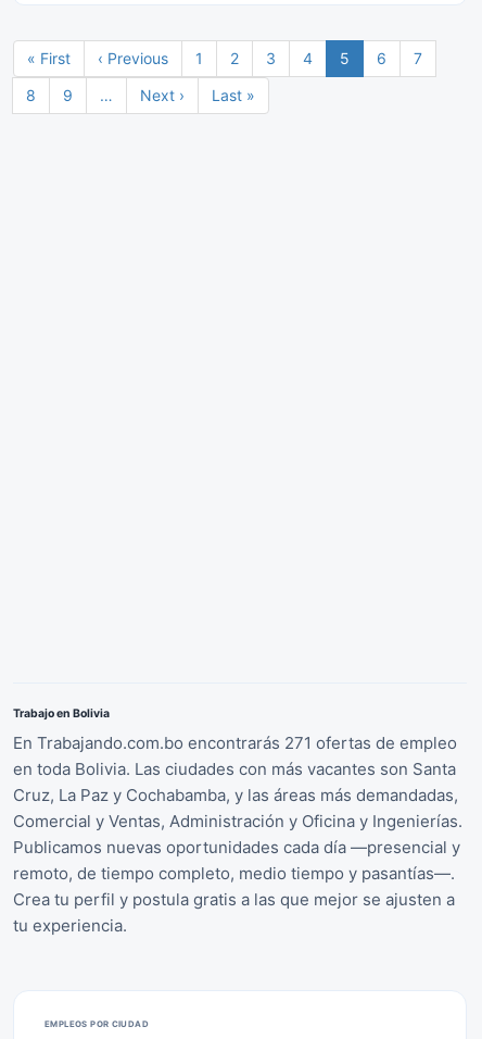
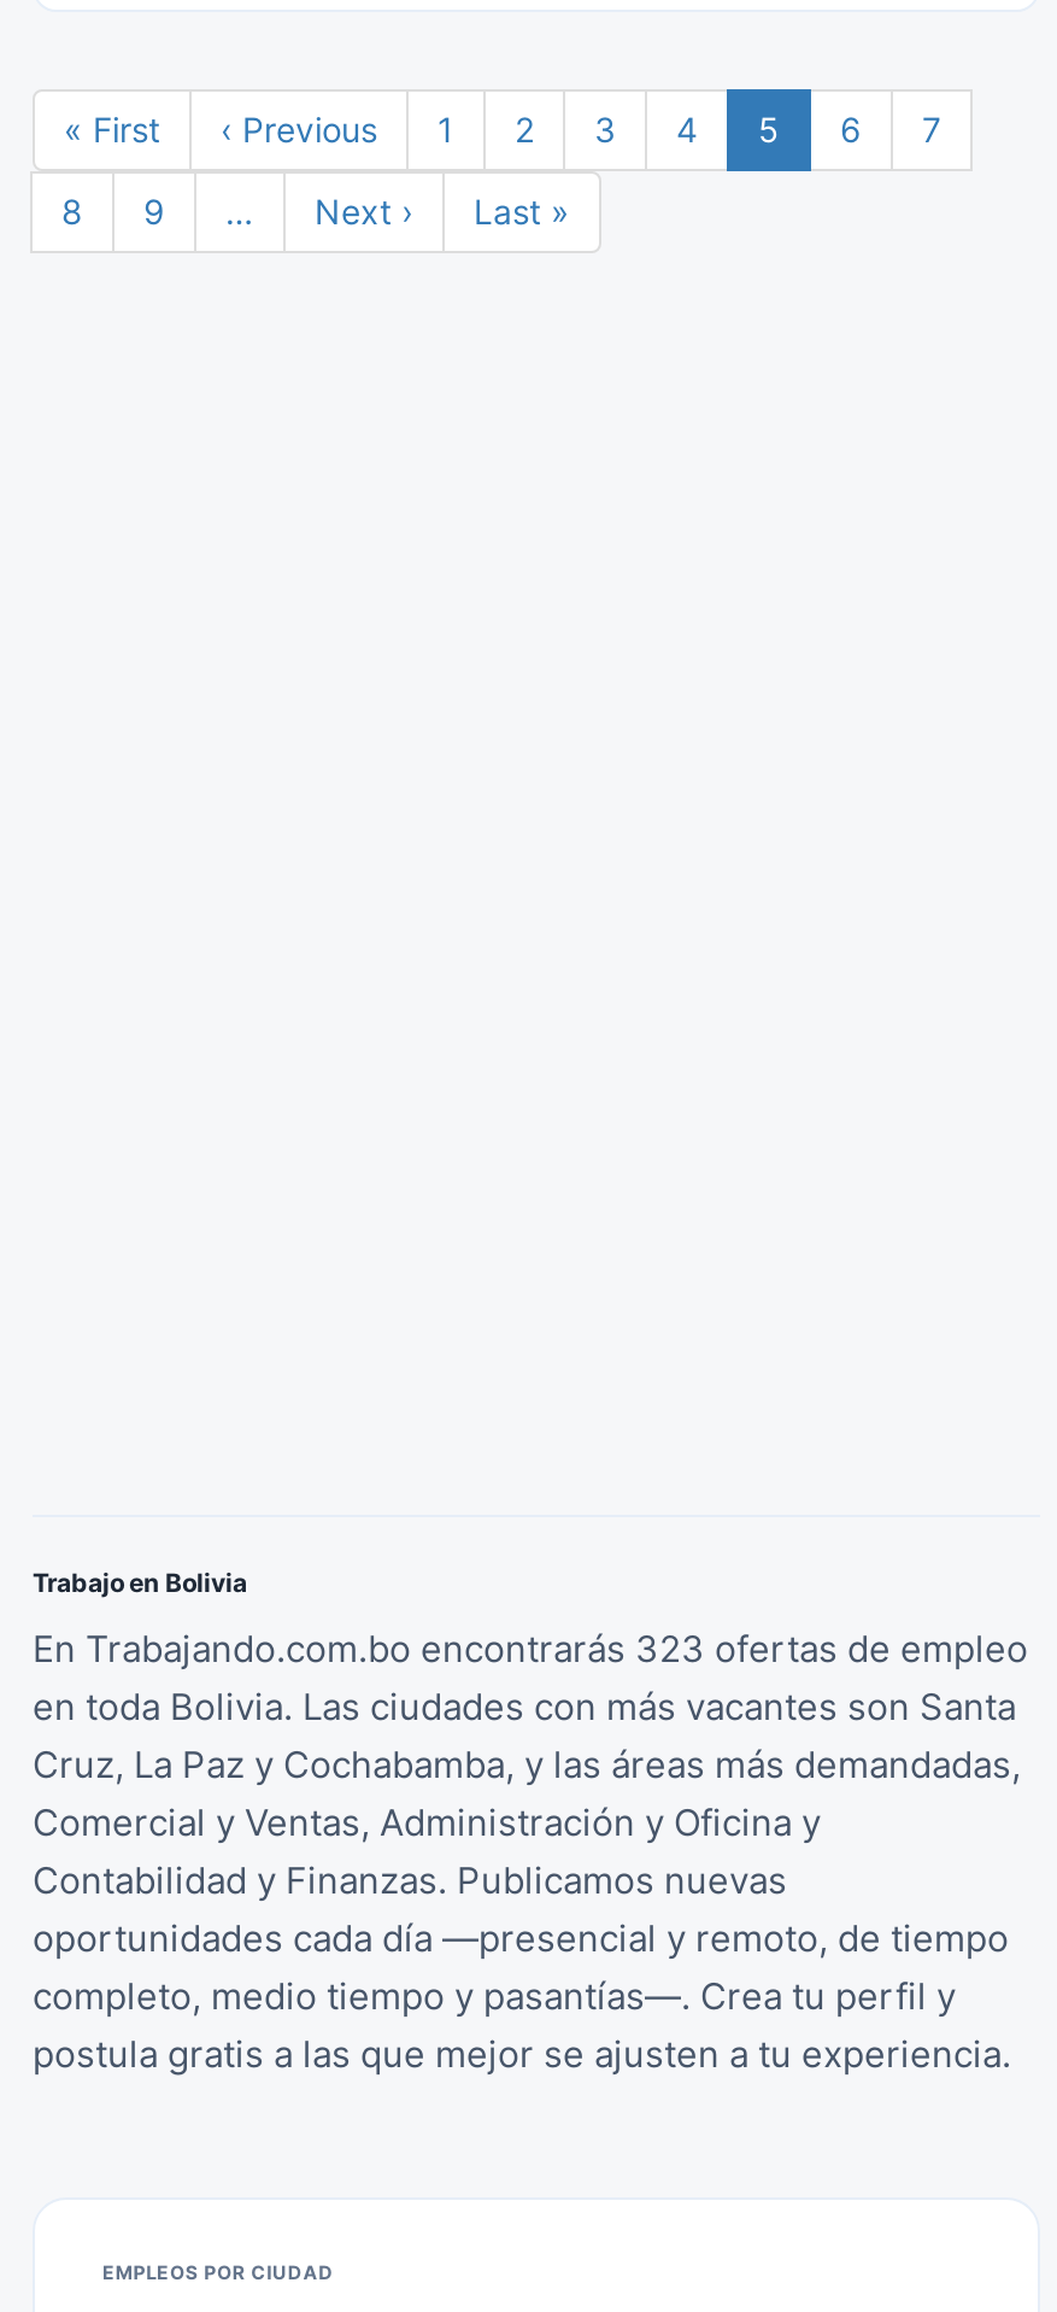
[13,733,457,753] En Trabajando.com.bo encontrarás 271 ofertas de empleo -> [33,1626,1028,1672] En Trabajando.com.bo encontrarás 323 ofertas de empleo
[13,811,462,936] Comercial y Ventas, Administración y Oficina y Ingenierías. | Publicamos nuevas oportunidades cada día —presencial y | remoto, de tiempo completo, medio tiempo y pasantías—. | Crea tu perfil y postula gratis a las que mejor se ajusten a | tu experiencia. -> [33,1799,1011,2077] Comercial y Ventas, Administración y Oficina y | Contabilidad y Finanzas. Publicamos nuevas | oportunidades cada día —presencial y remoto, de tiempo | completo, medio tiempo y pasantías—. Crea tu perfil y | postula gratis a las que mejor se ajusten a tu experiencia.

